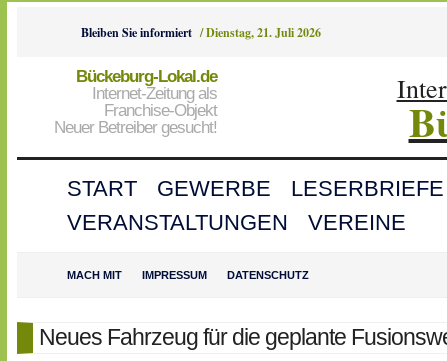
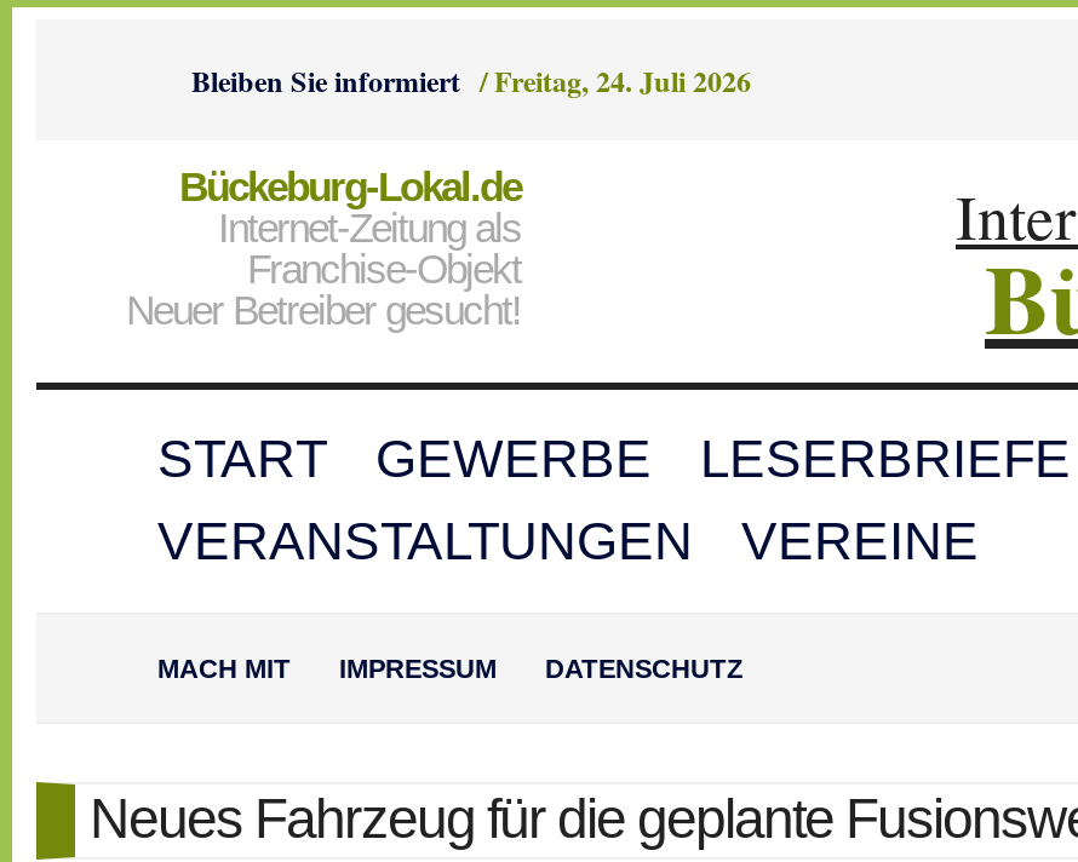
[81,24,321,41] Bleiben Sie informiert / Dienstag, 21. Juli 2026 -> [191,60,751,101] Bleiben Sie informiert / Freitag, 24. Juli 2026

